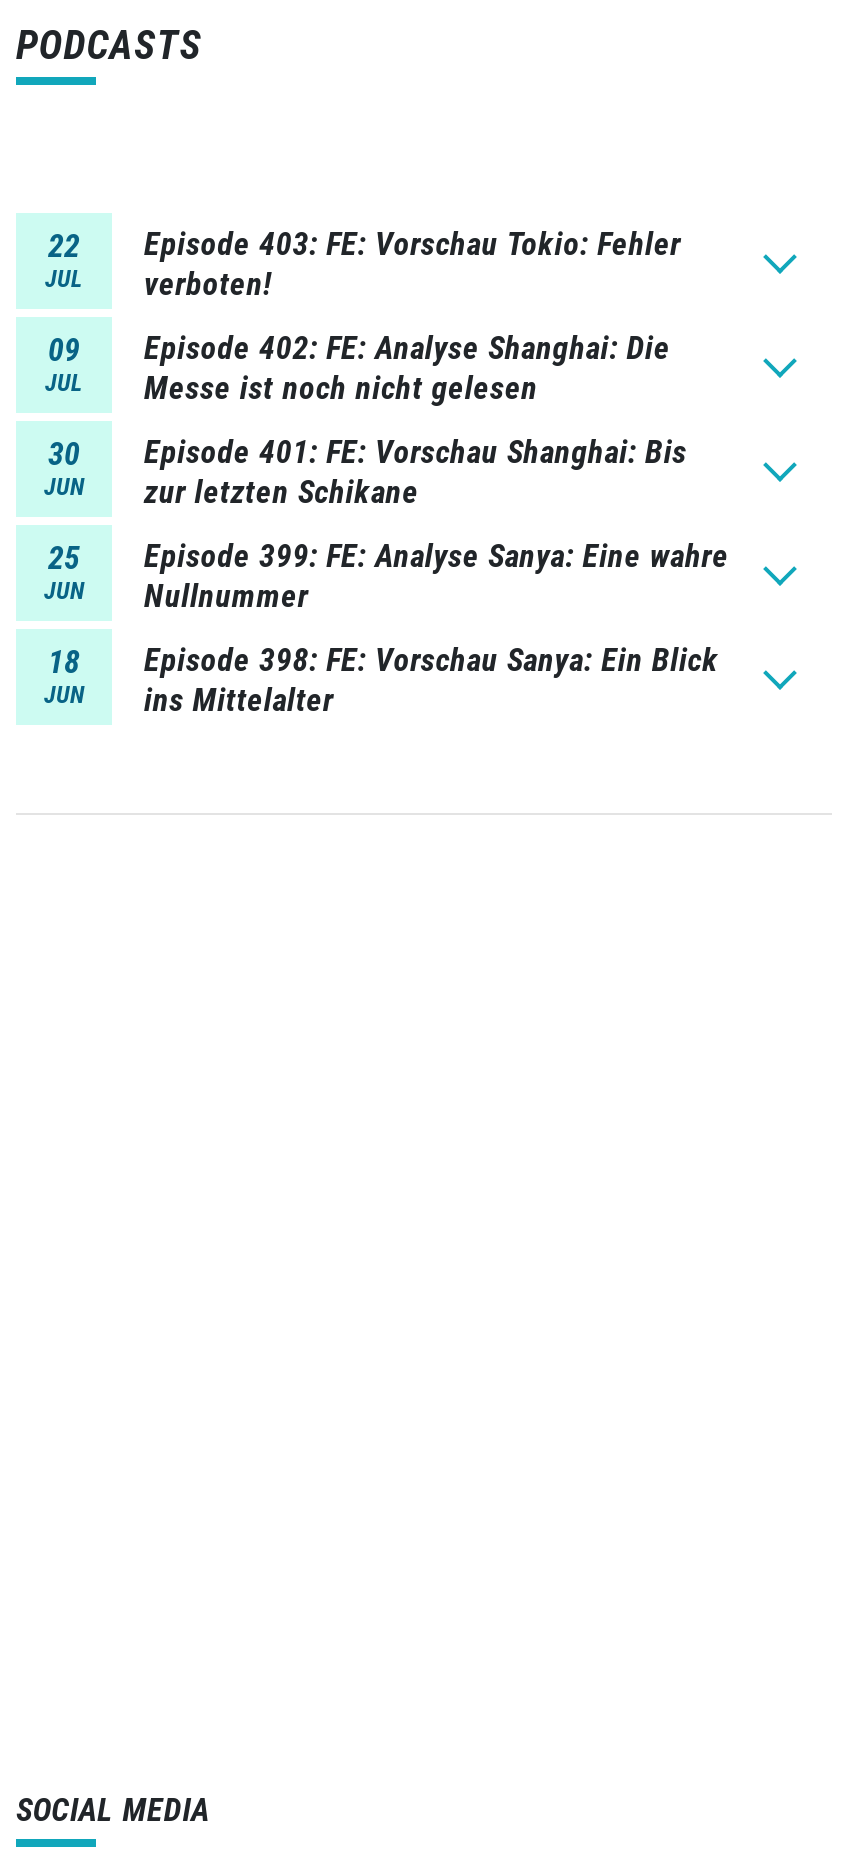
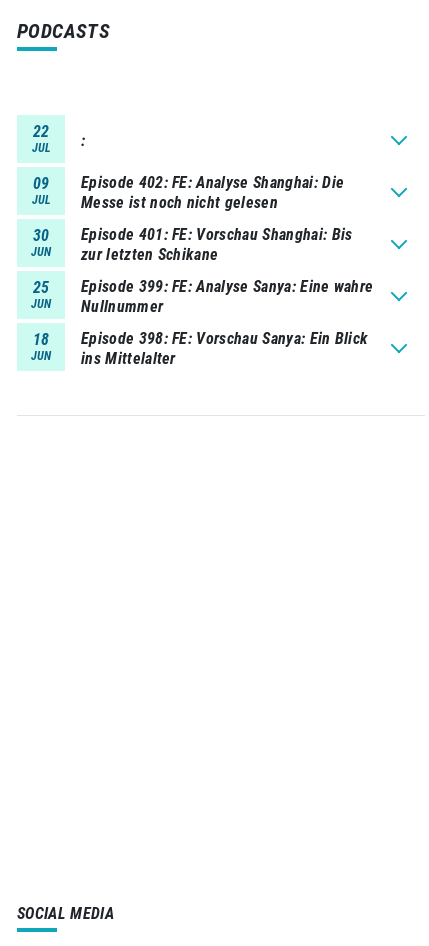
[144,225,681,303] Episode 403 FE: Vorschau Tokio: Fehler | verboten! -> none

